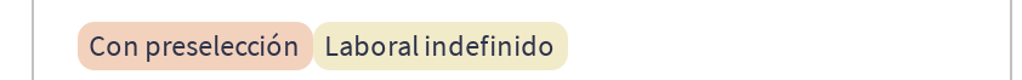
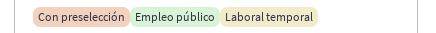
[324,26,555,63] Laboral indefinido -> [135,9,313,24] Empleo público | Laboral temporal

